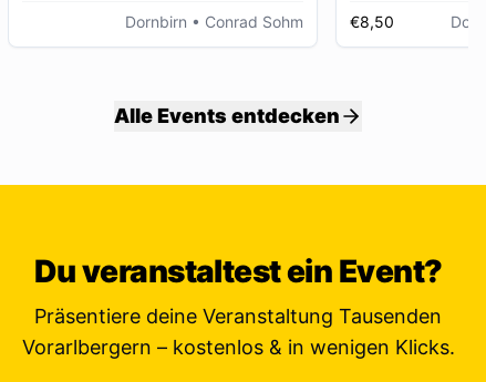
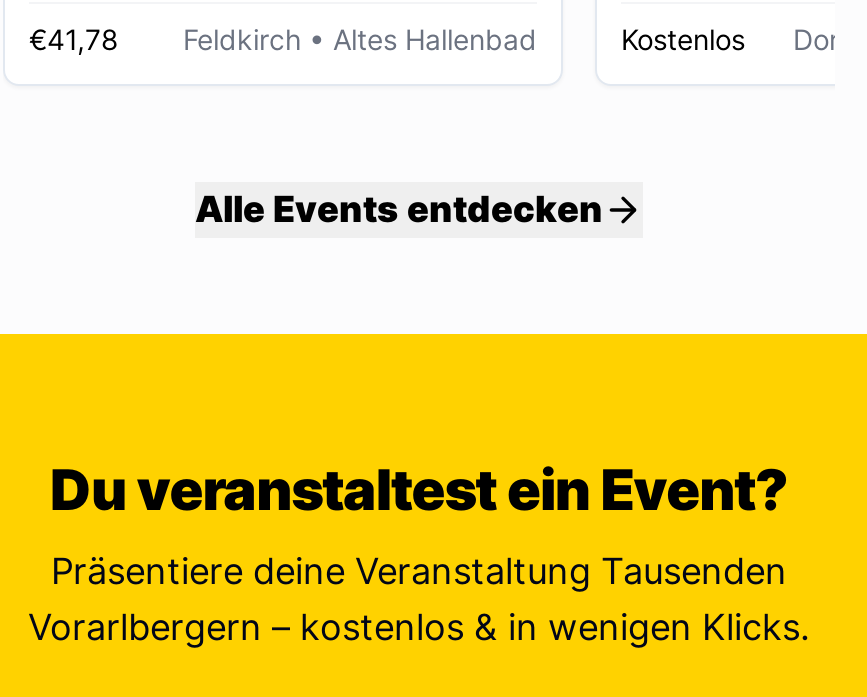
[125,12,303,31] Dornbirn • Conrad Sohm -> [29,22,537,56] €41,78 | Feldkirch • Altes Hallenbad
[350,12,394,31] €8,50 -> [621,22,745,56] Kostenlos

